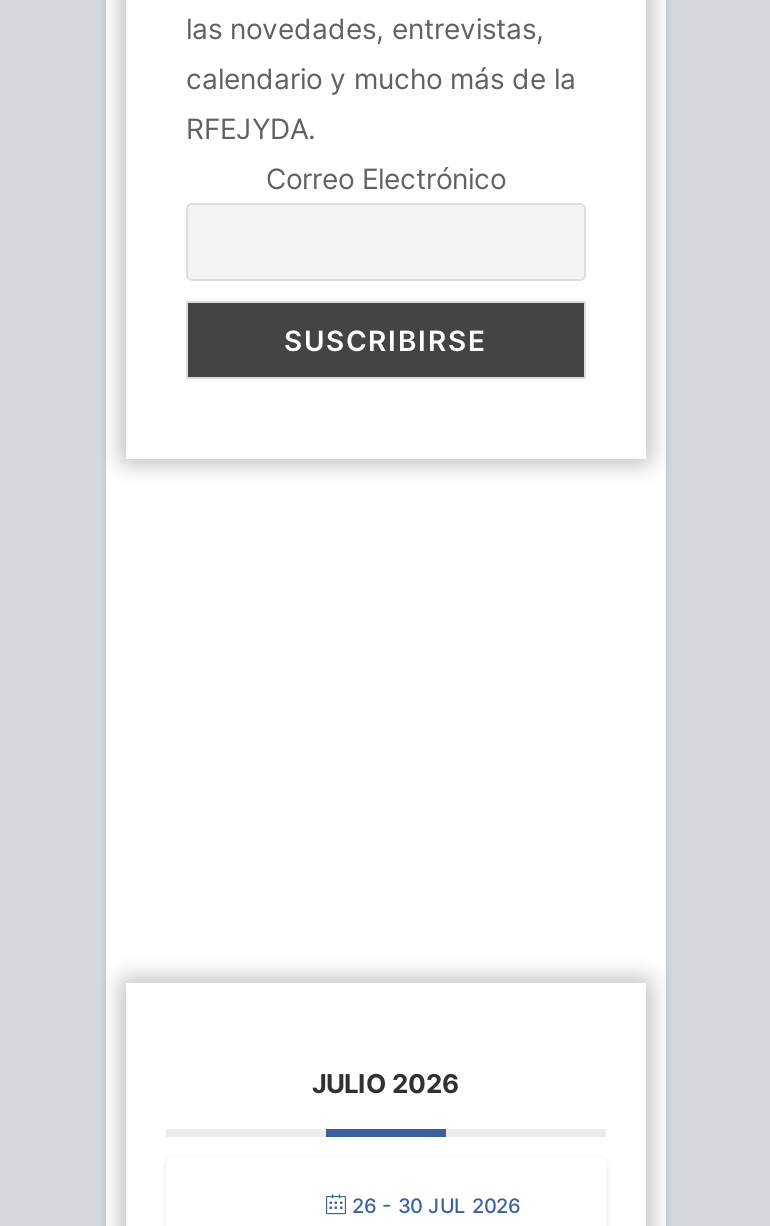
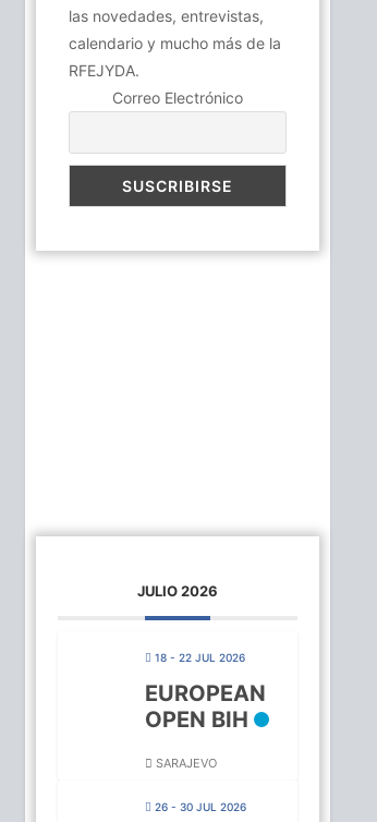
none -> [145,651,266,771] 18 - 22 JUL 2026 | EUROPEAN | OPEN BIH | SARAJEVO

